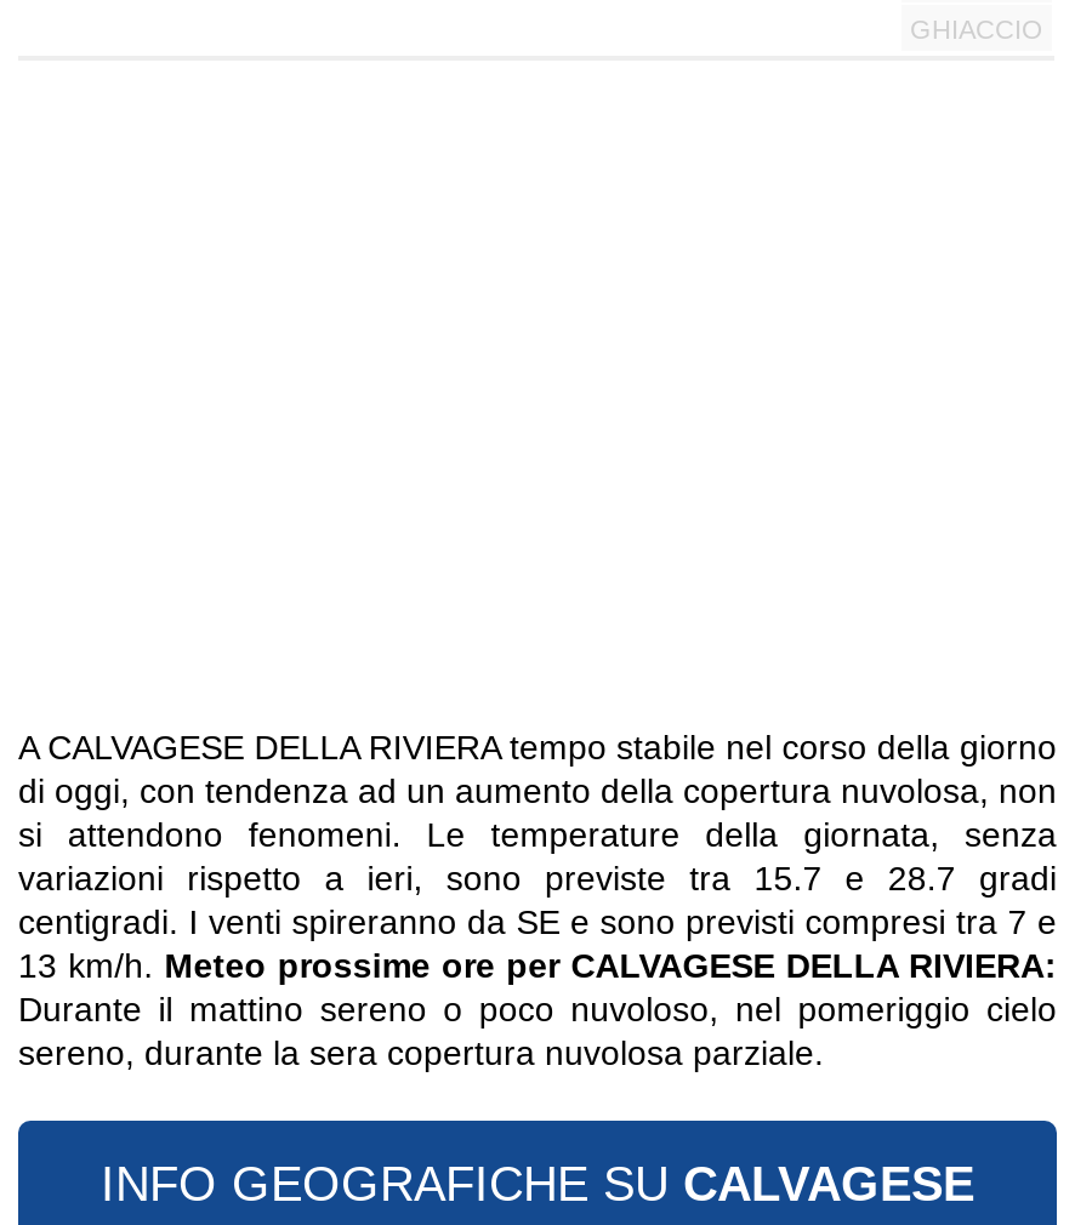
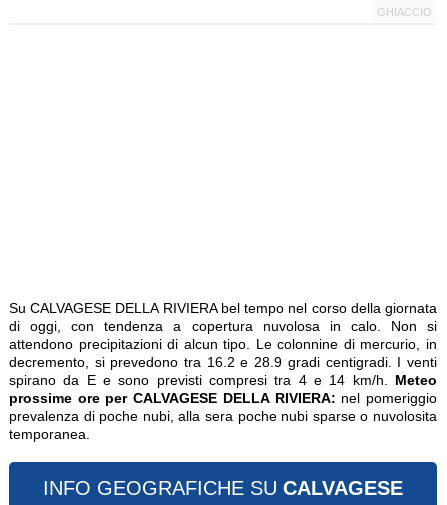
[18,727,1057,1071] A CALVAGESE DELLA RIVIERA tempo stabile nel corso della giorno | di oggi, con tendenza ad un aumento della copertura nuvolosa, non | si attendono fenomeni. Le temperature della giornata, senza | variazioni rispetto a ieri, sono previste tra 15.7 e 28.7 gradi | centigradi. I venti spireranno da SE e sono previsti compresi tra 7 e | 13 km/h. Meteo prossime ore per CALVAGESE DELLA RIVIERA: | Durante il mattino sereno o poco nuvoloso, nel pomeriggio cielo | sereno, durante la sera copertura nuvolosa parziale. -> [9,299,437,441] Su CALVAGESE DELLA RIVIERA bel tempo nel corso della giornata | di oggi, con tendenza a copertura nuvolosa in calo. Non si | attendono precipitazioni di alcun tipo. Le colonnine di mercurio, in | decremento, si prevedono tra 16.2 e 28.9 gradi centigradi. I venti | spirano da E e sono previsti compresi tra 4 e 14 km/h. Meteo | prossime ore per CALVAGESE DELLA RIVIERA: nel pomeriggio | prevalenza di poche nubi, alla sera poche nubi sparse o nuvolosita | temporanea.

